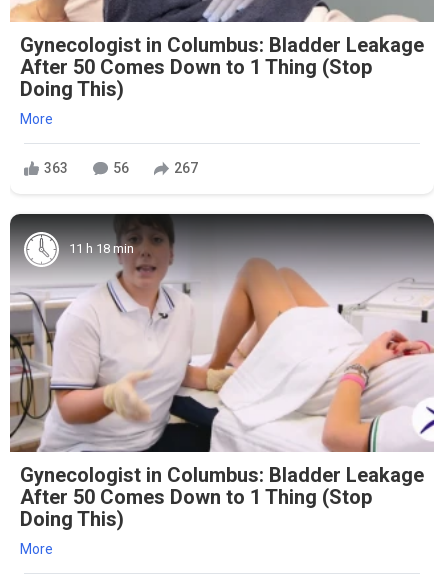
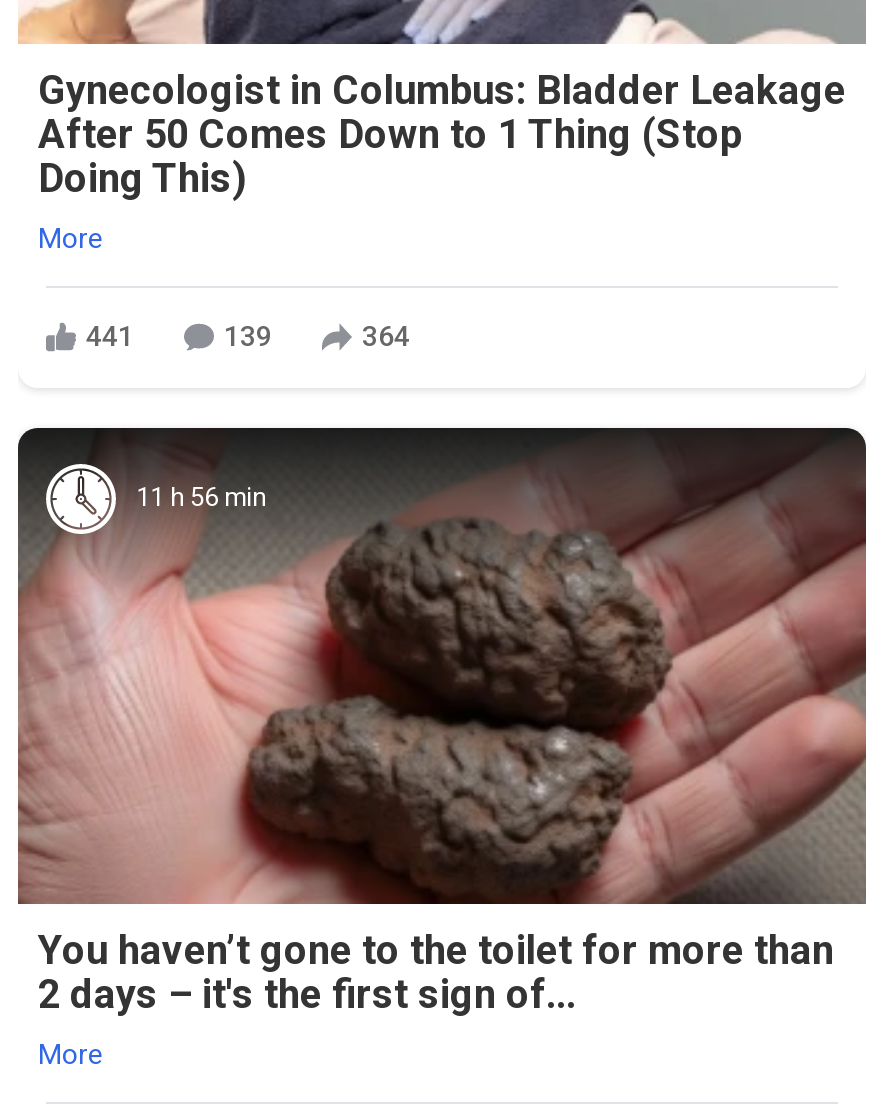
[44,160,198,176] 363 | 56 | 267 -> [86,320,410,352] 441 | 139 | 364
[9,218,434,453] [image] | 11 h 18 min -> [18,438,868,868] [image] | 11 h 56 min
[20,463,424,531] Gynecologist in Columbus: Bladder Leakage | After 50 Comes Down to 1 Thing (Stop | Doing This) -> [38,926,834,1018] You haven’t gone to the toilet for more than | 2 days – it's the first sign of...

